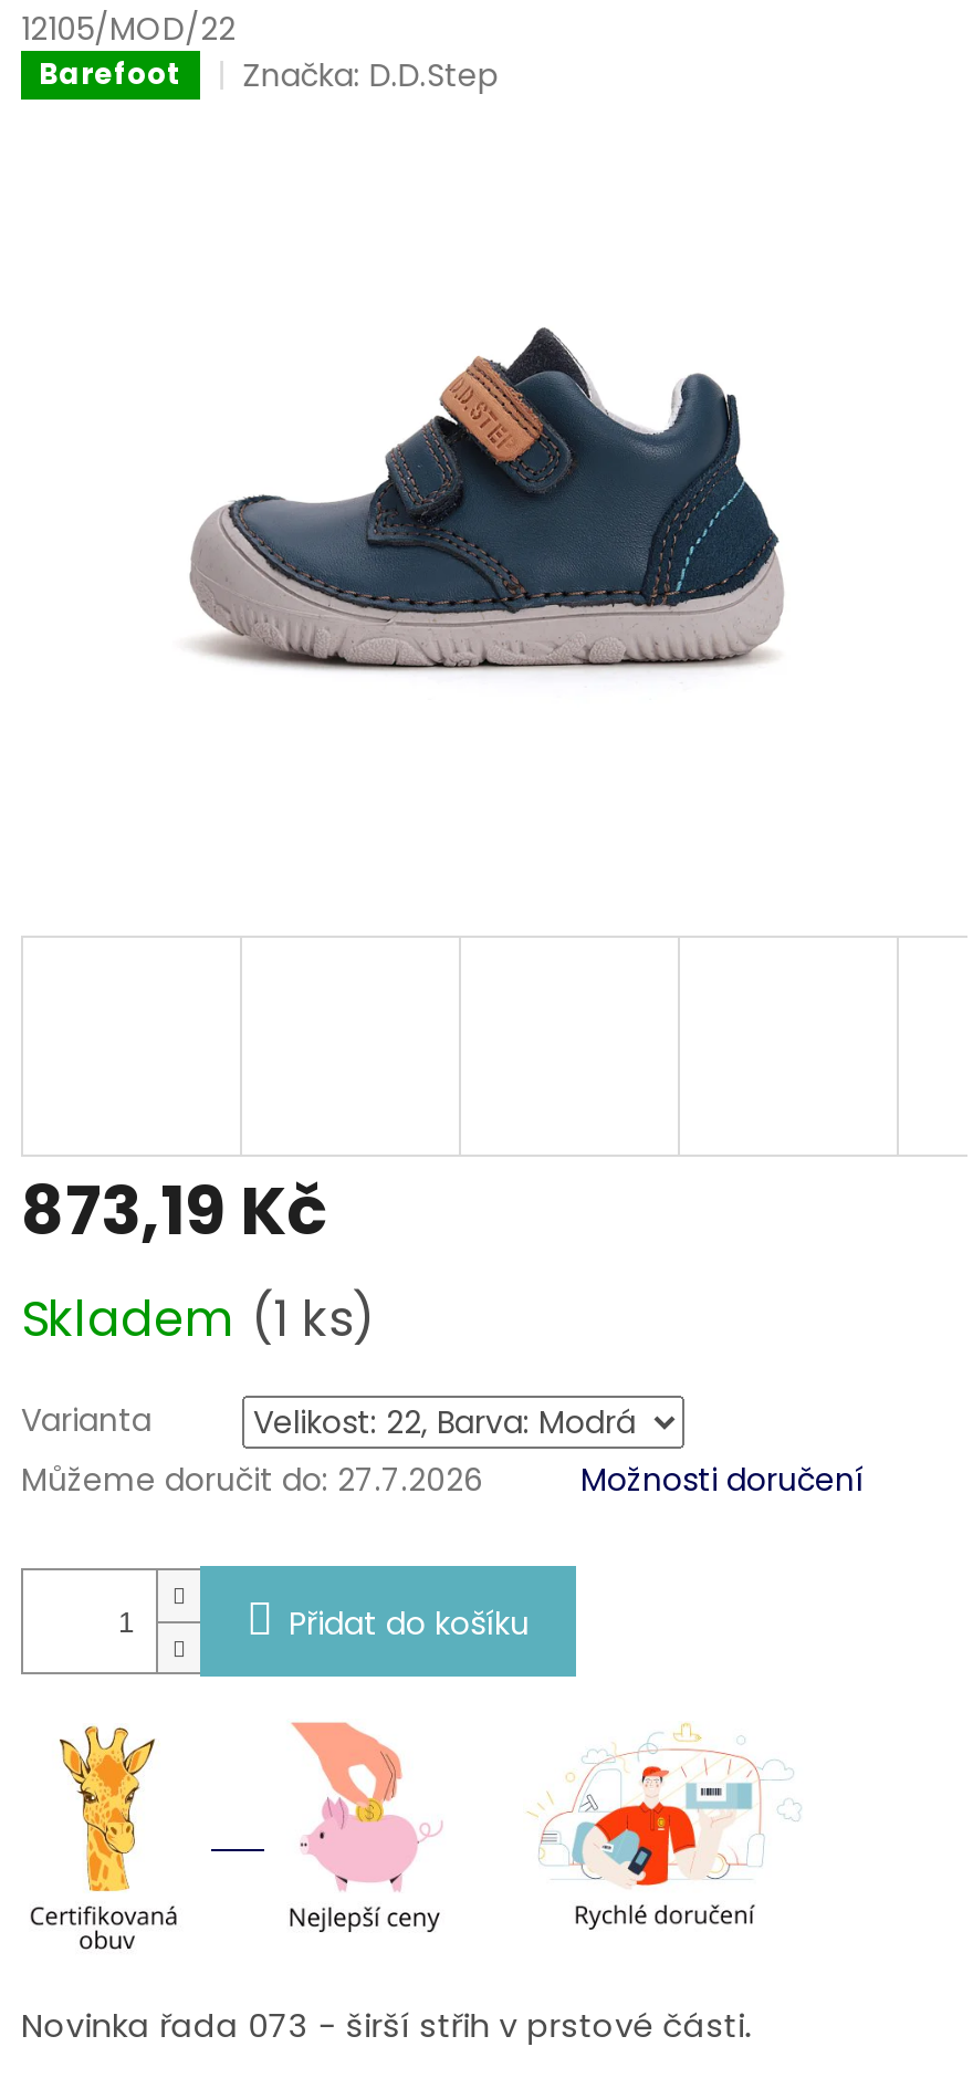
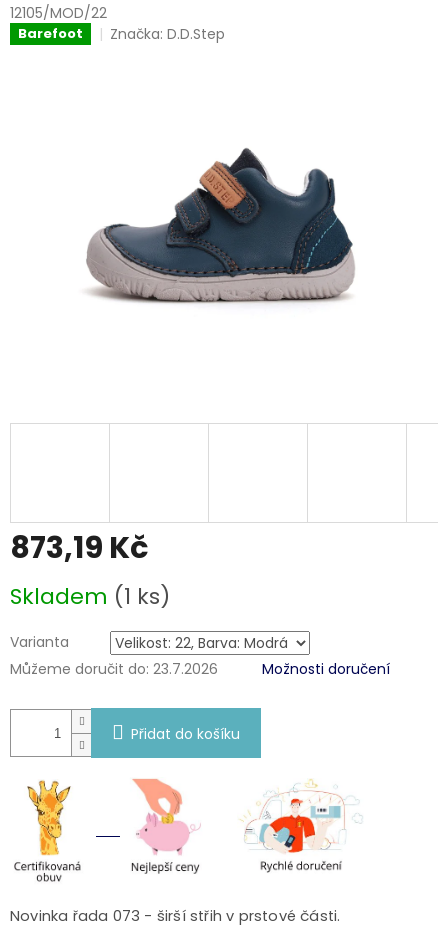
[21,1458,483,1503] Můžeme doručit do: 27.7.2026 -> [10,659,218,679] Můžeme doručit do: 23.7.2026

